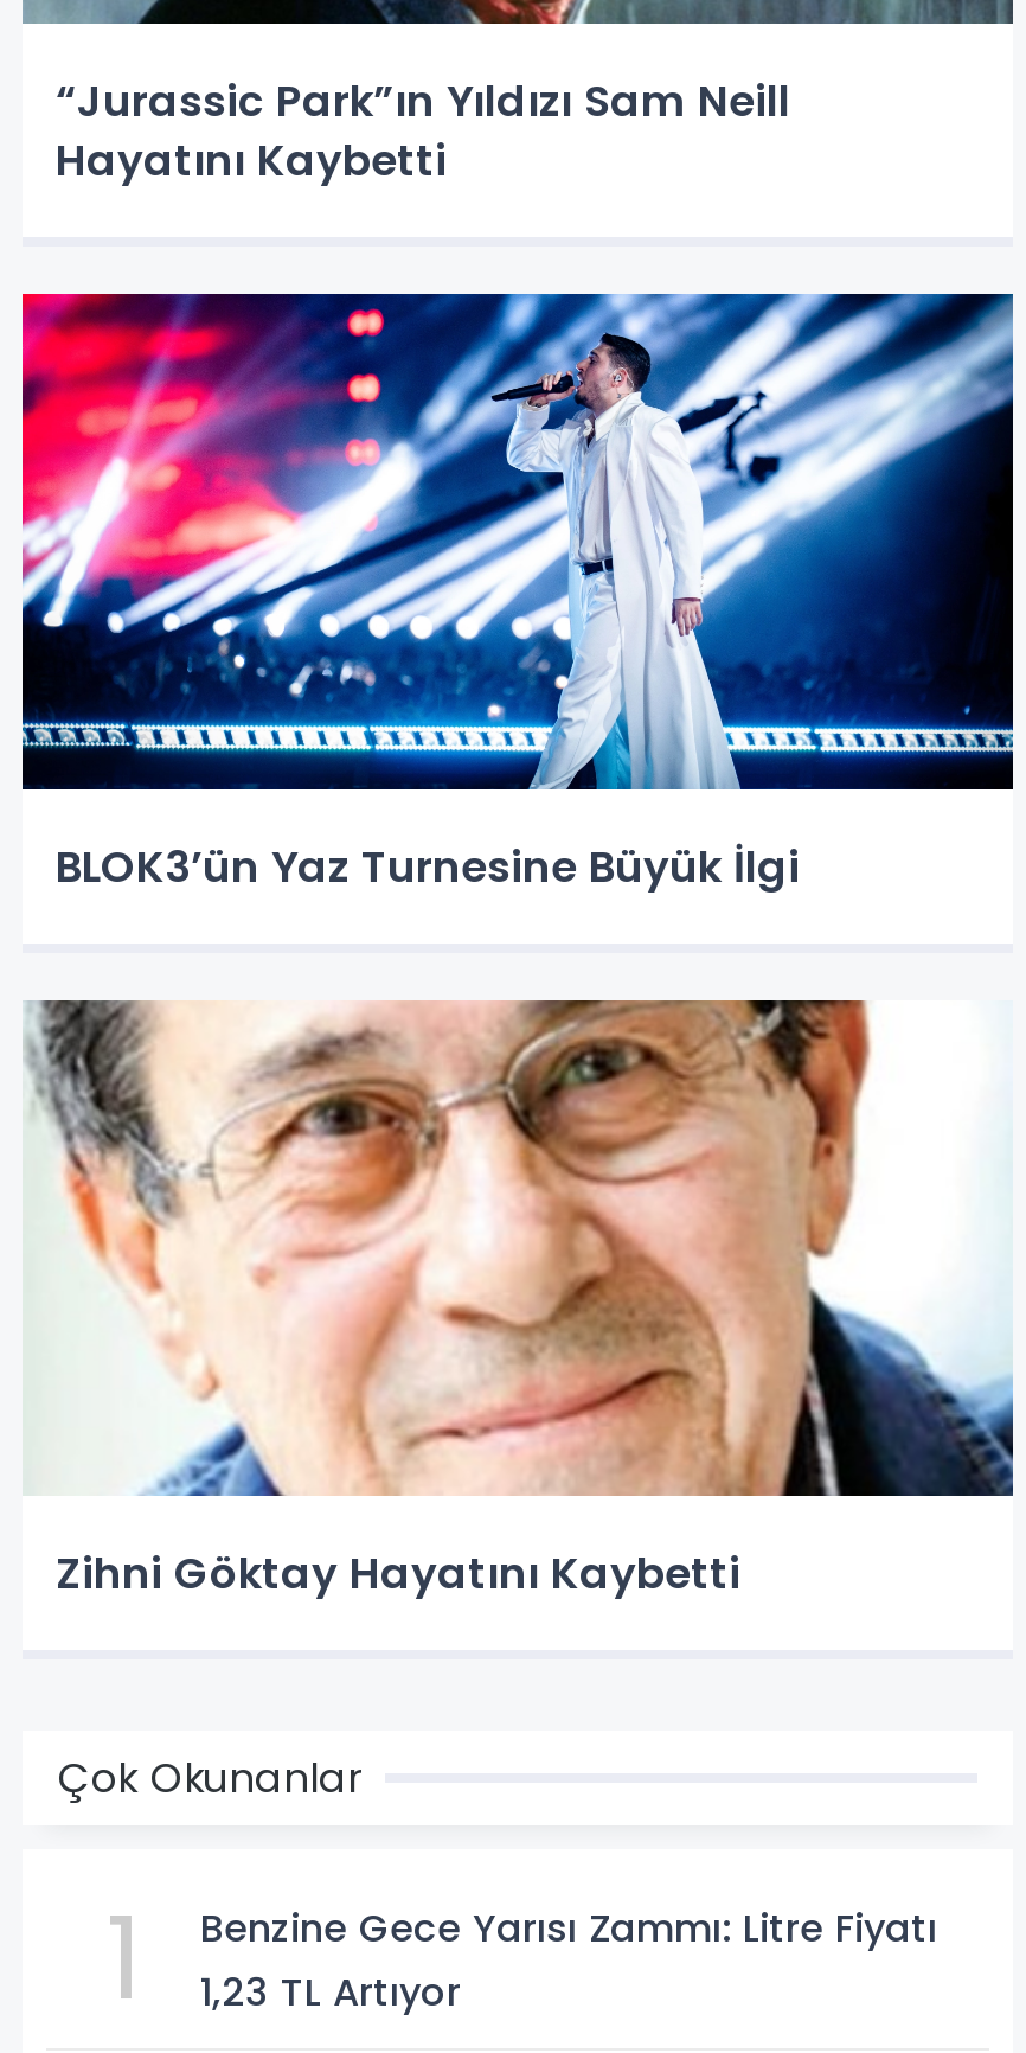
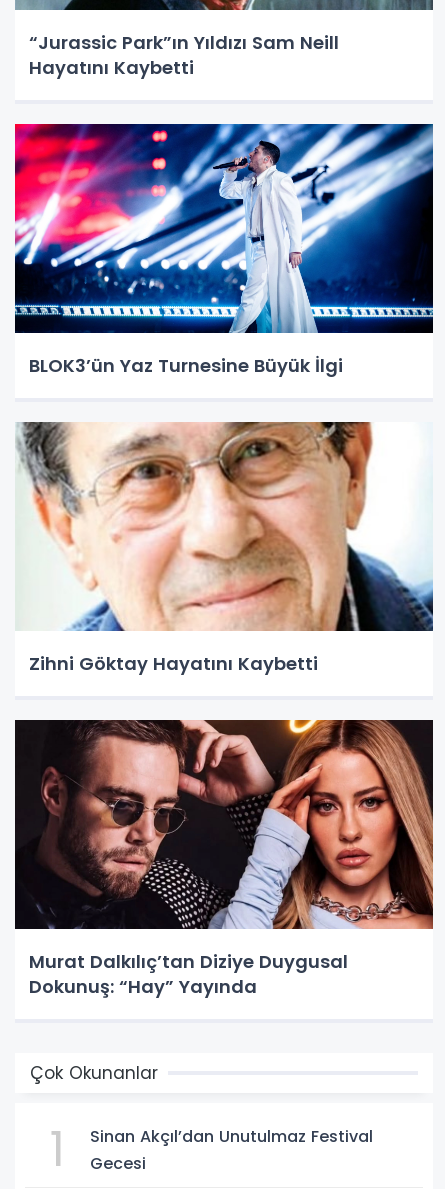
none -> [14,719,434,999] [image] | Murat Dalkılıç’tan Diziye Duygusal | Dokunuş: “Hay” Yayında
[200,1902,937,2021] Benzine Gece Yarısı Zammı: Litre Fiyatı | 1,23 TL Artıyor -> [90,1125,373,1175] Sinan Akçıl’dan Unutulmaz Festival | Gecesi

